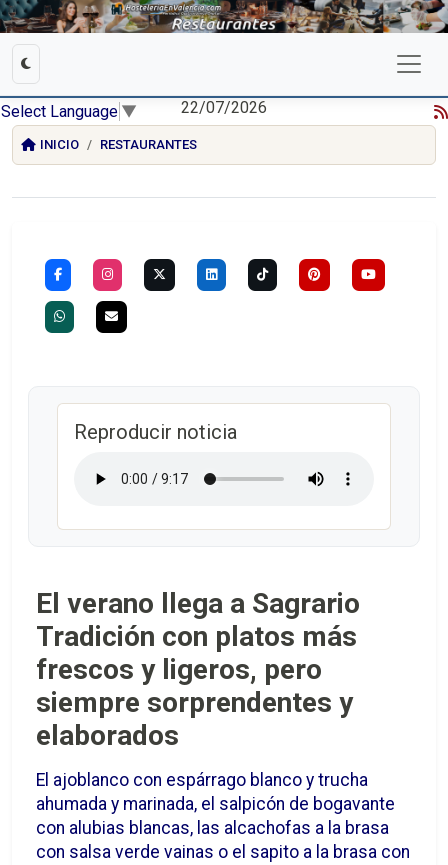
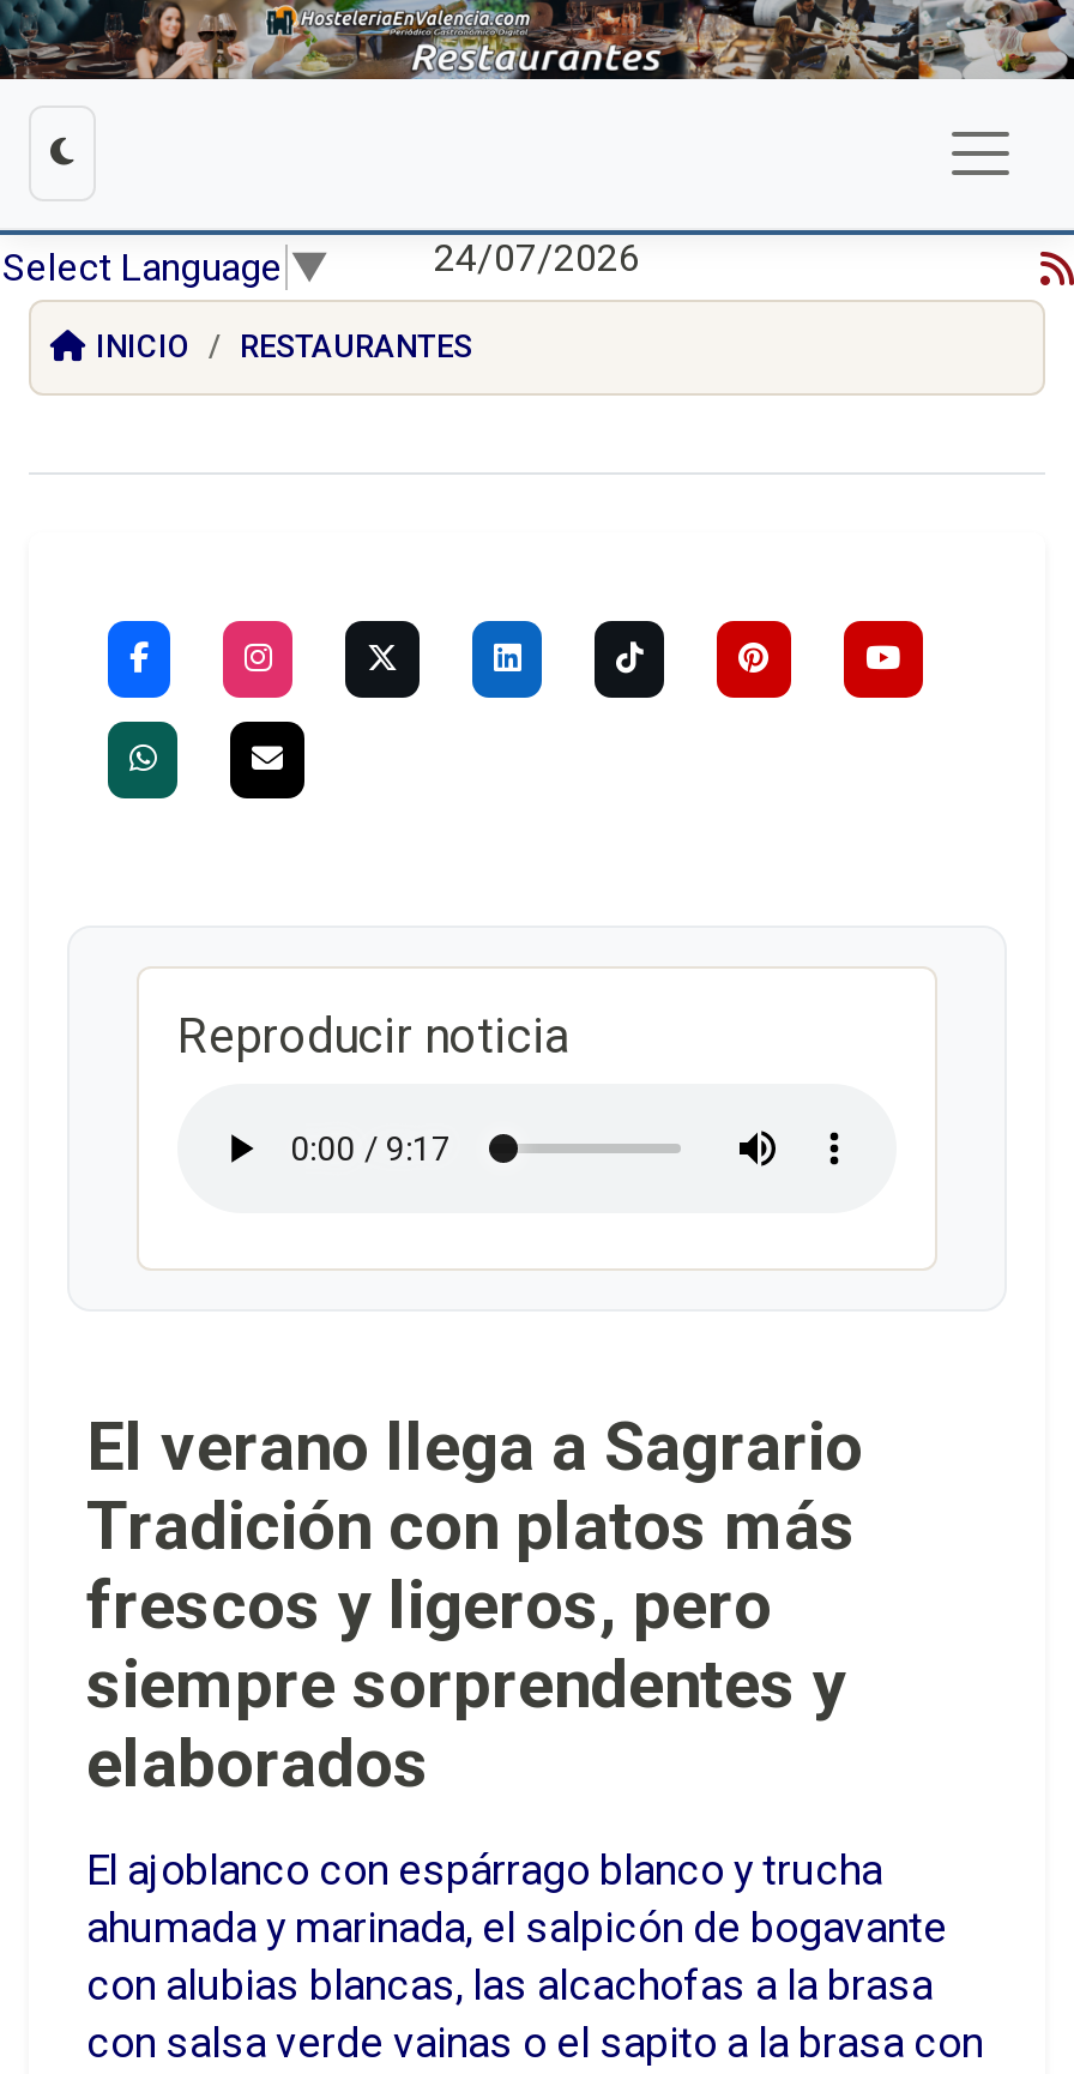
[181,98,267,117] 22/07/2026 -> [434,235,640,281] 24/07/2026

